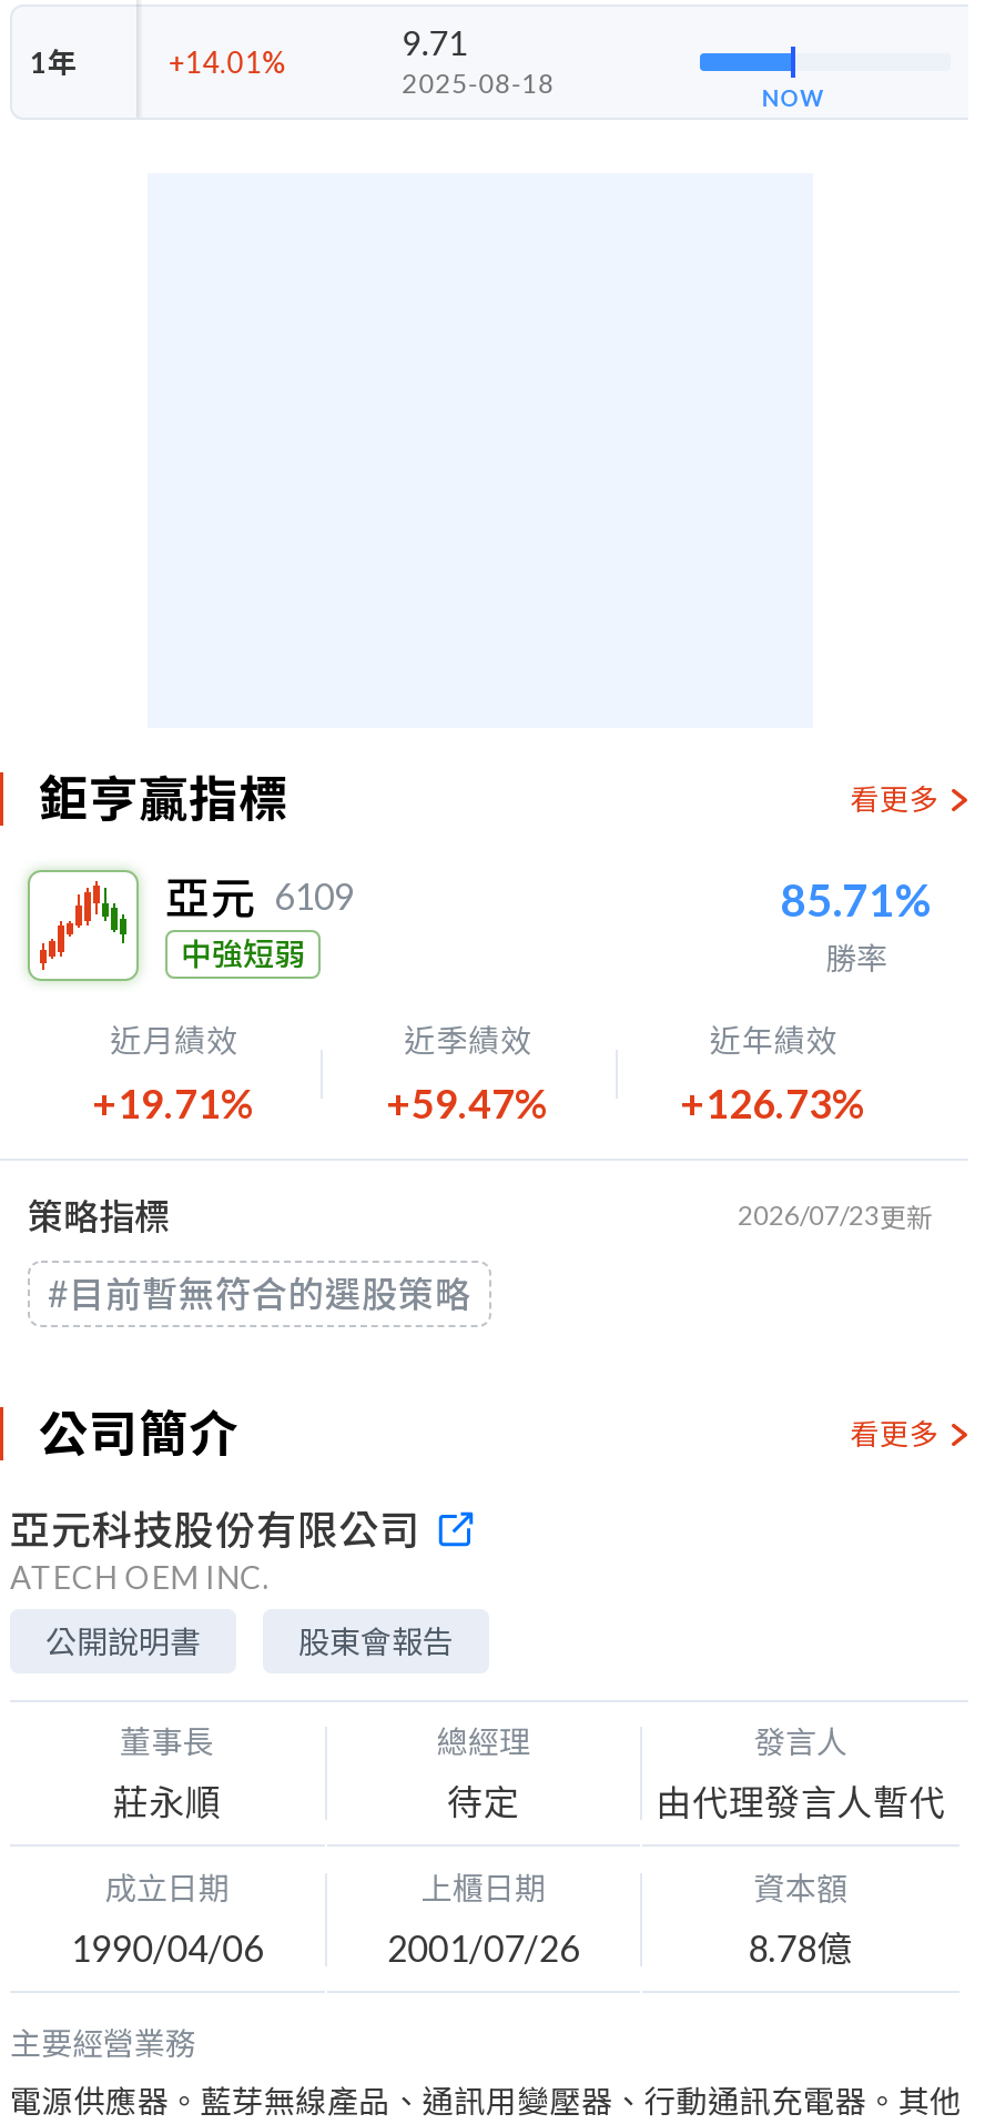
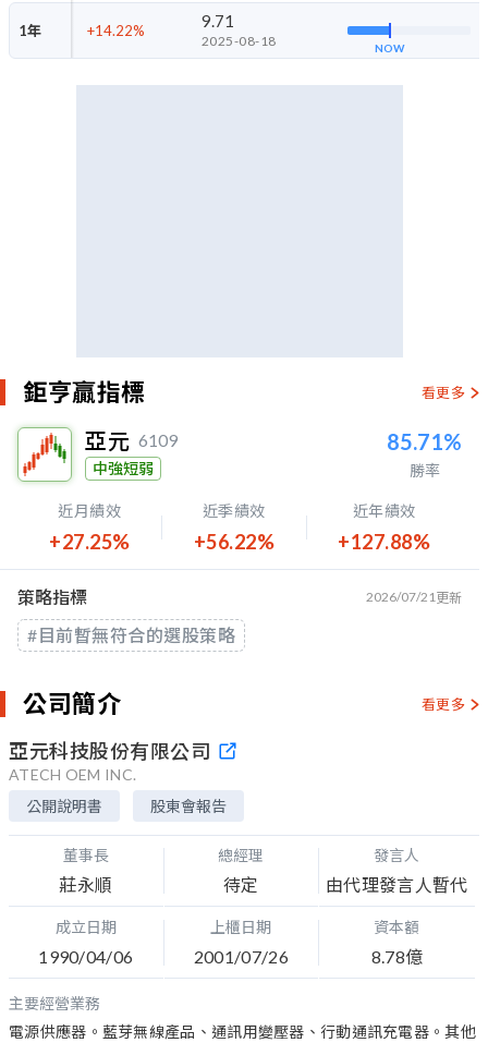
[169,43,287,79] +14.01% -> [87,21,145,39] +14.22%
[92,1079,257,1127] +19.71% -> [49,530,130,554] +27.25%
[386,1079,551,1127] +59.47% -> [193,530,274,554] +56.22%
[680,1079,869,1127] +126.73% -> [338,530,430,554] +127.88%
[738,1198,933,1234] 2026/07/23更新 -> [366,589,462,606] 2026/07/21更新

